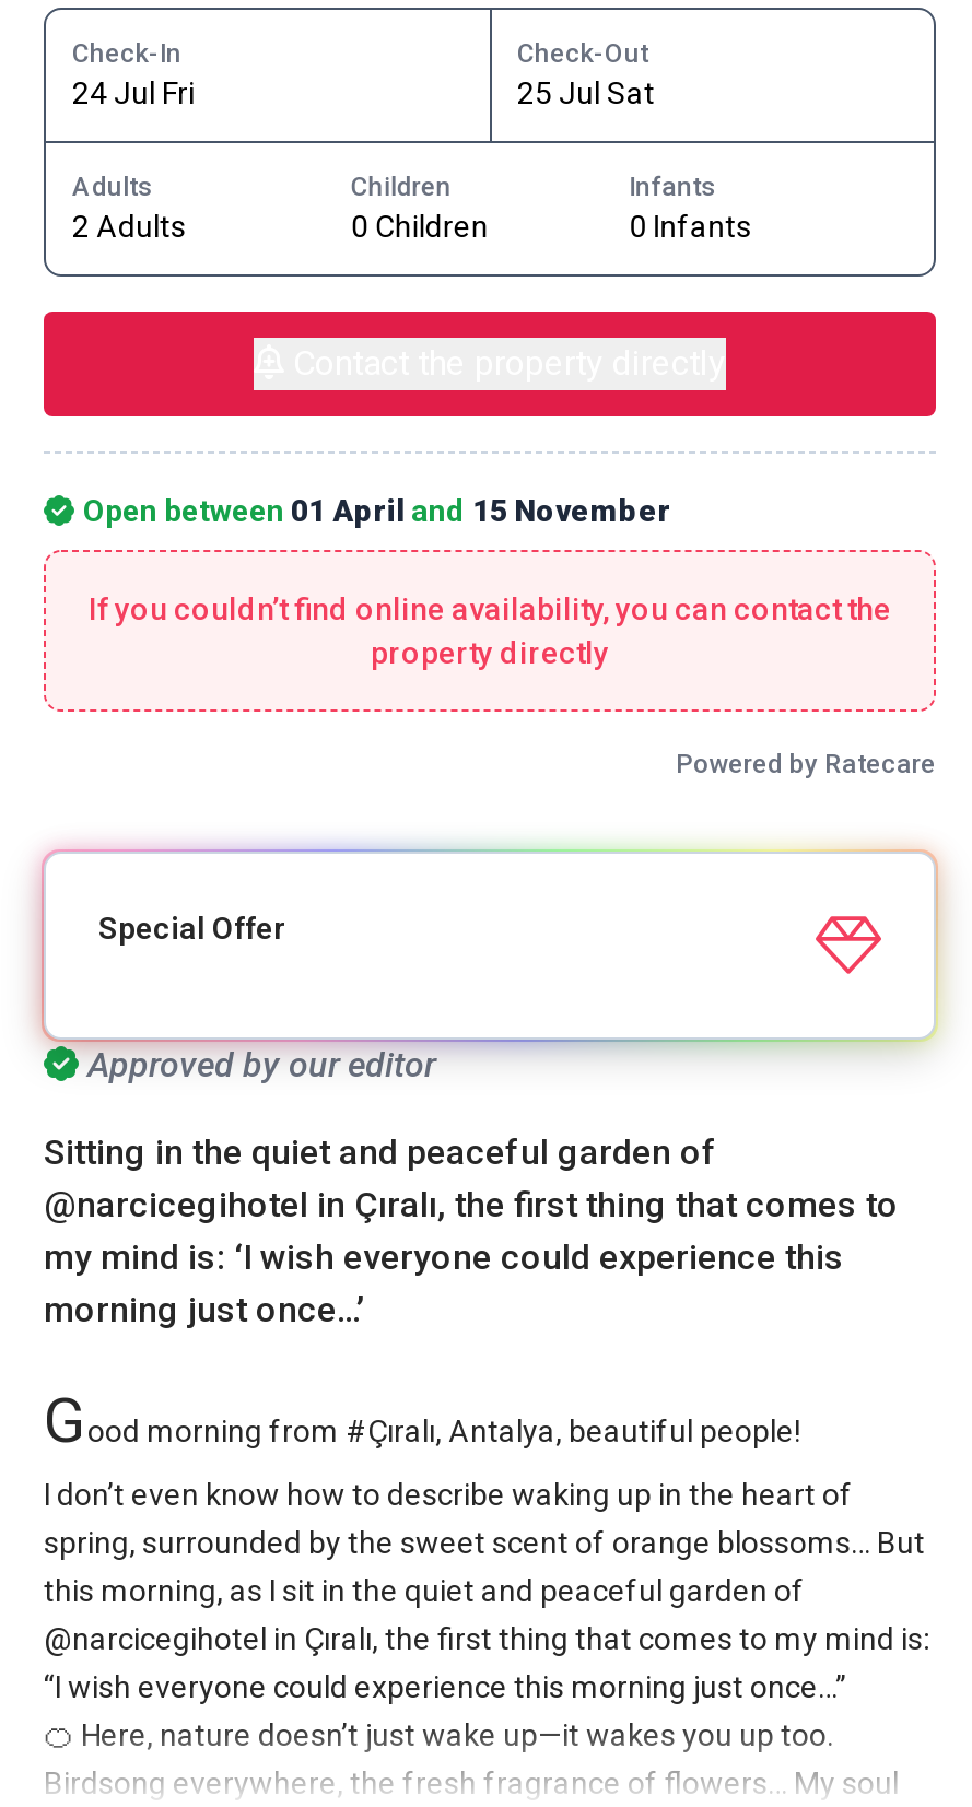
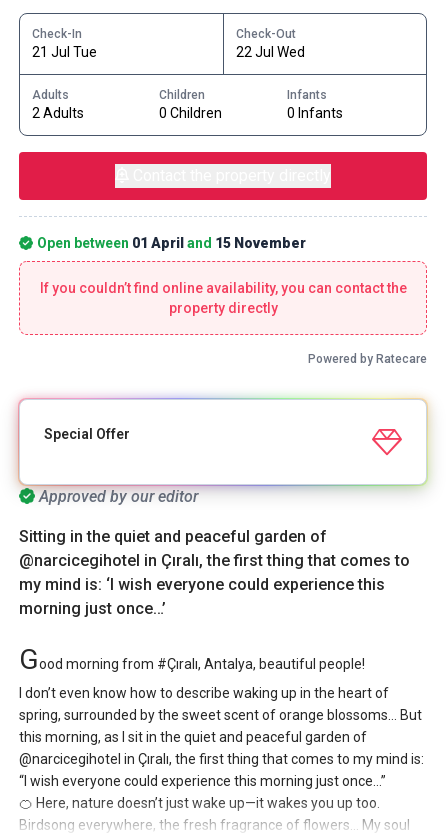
[72,75,195,110] 24 Jul Fri -> [32,44,97,60] 21 Jul Tue
[517,75,655,110] 25 Jul Sat -> [235,44,304,60] 22 Jul Wed

